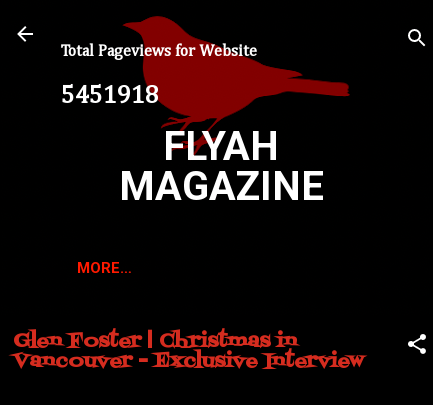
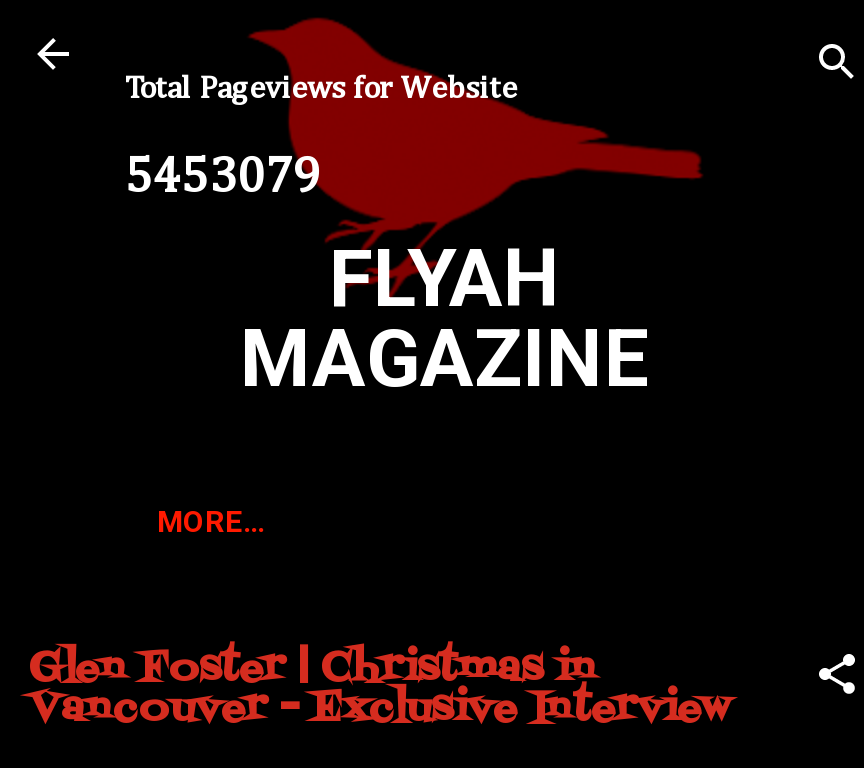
[61,84,159,109] 5451918 -> [125,154,321,204] 5453079

